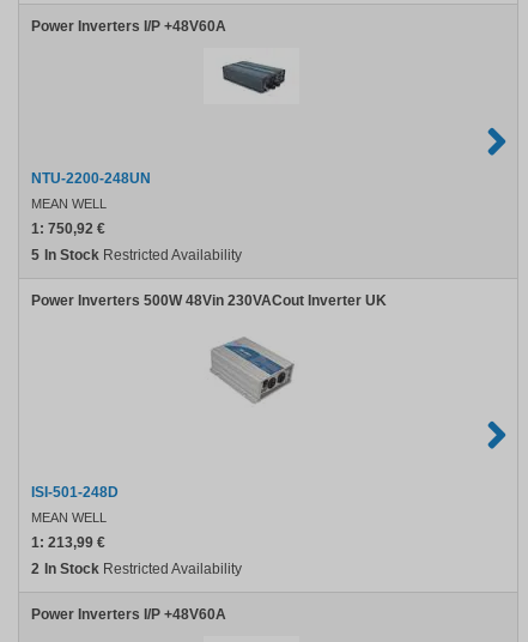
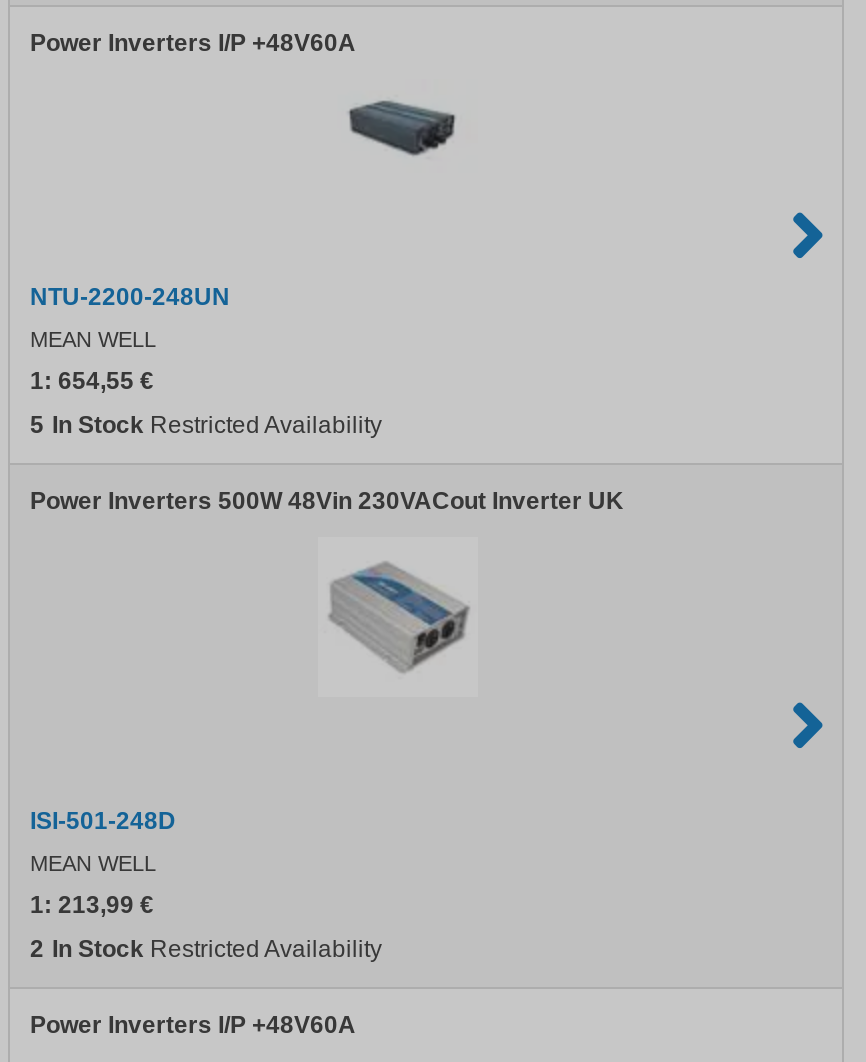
[31,220,105,237] 1: 750,92 € -> [30,367,154,395] 1: 654,55 €

